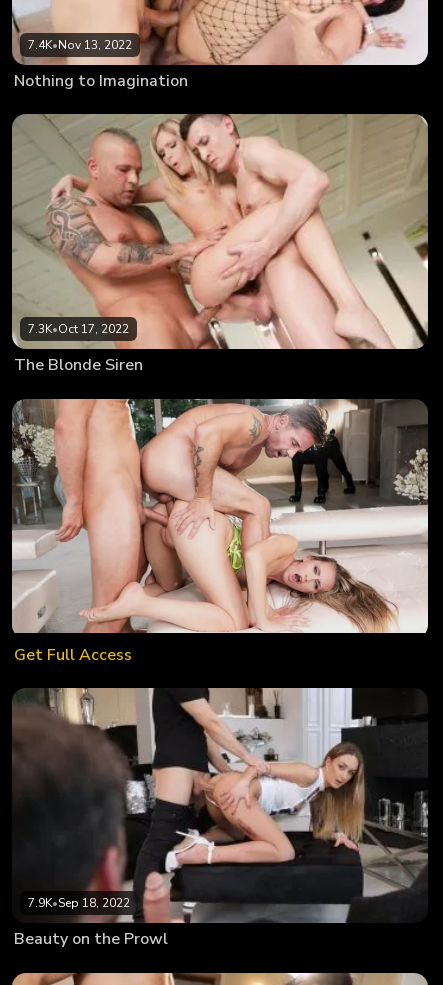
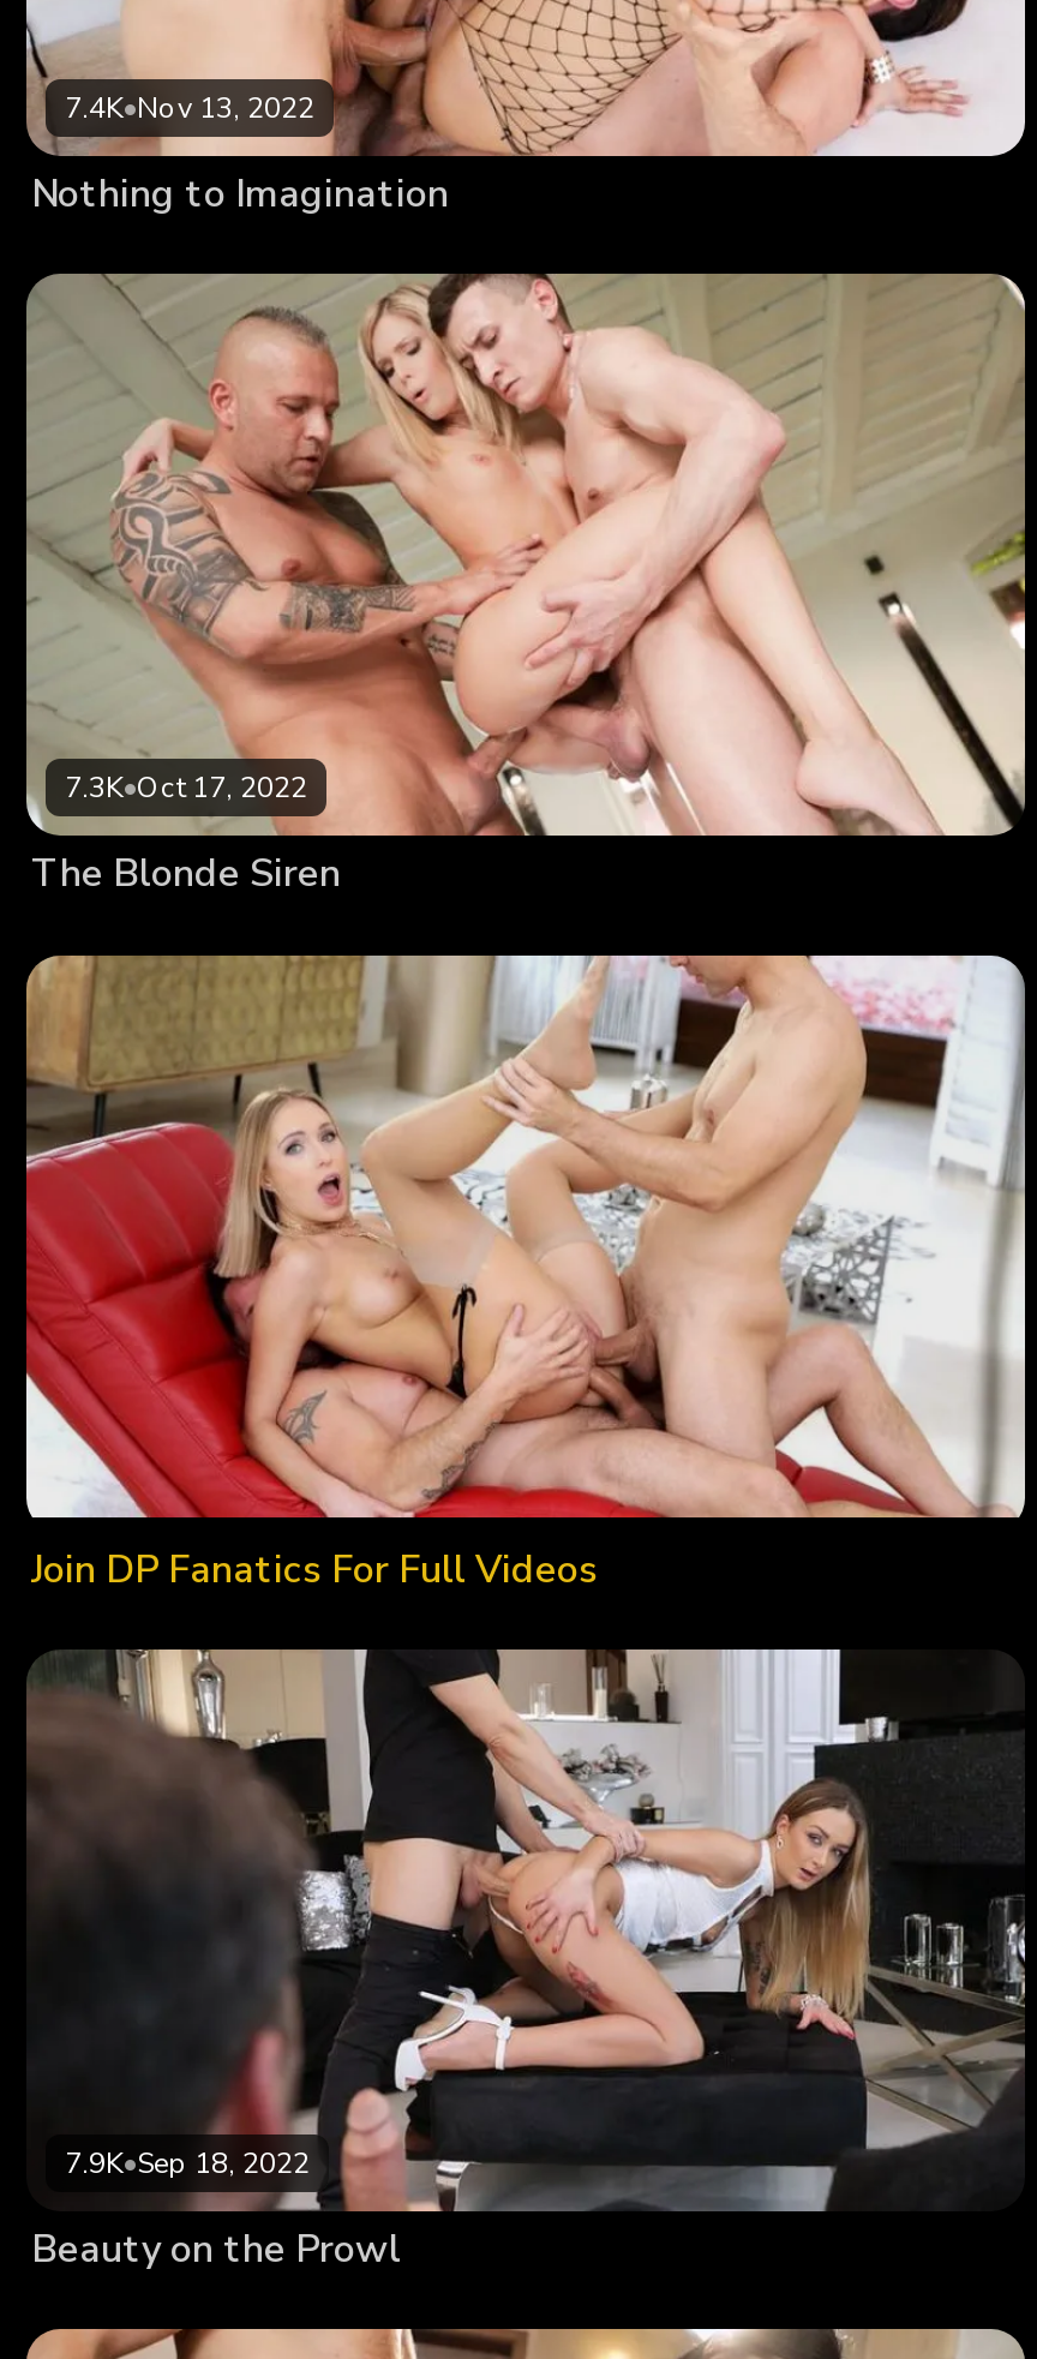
[11,398,429,666] [image] | Get Full Access -> [24,953,1025,1595] [image] | Join DP Fanatics For Full Videos

